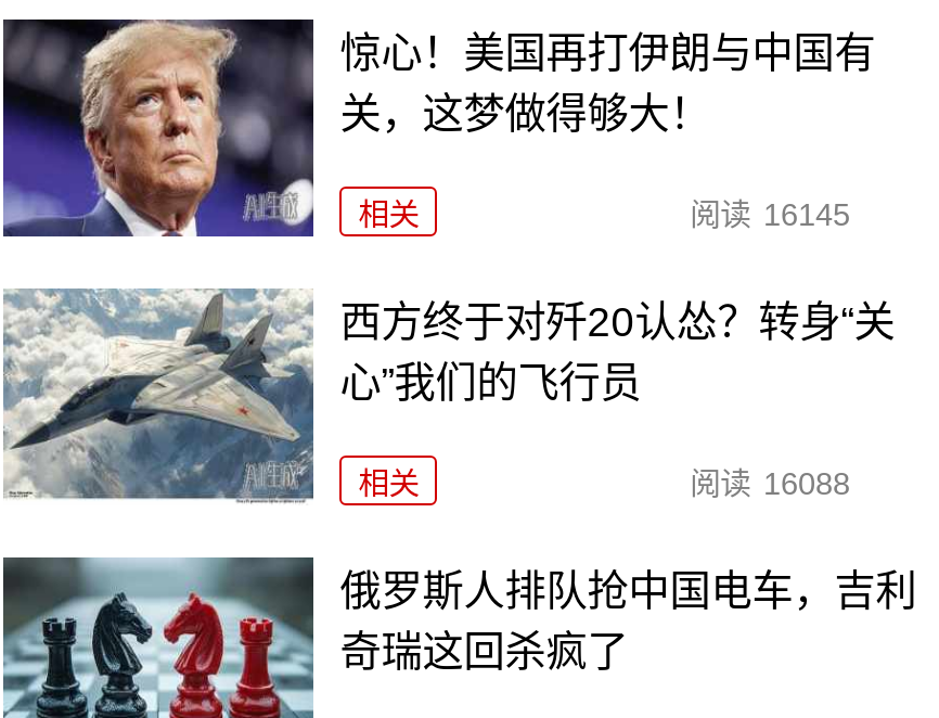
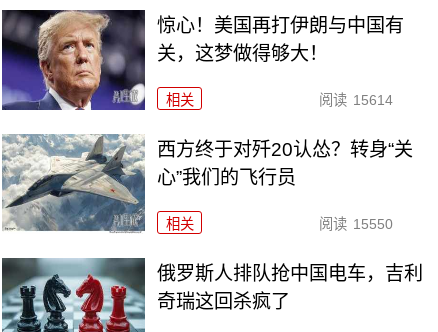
[690,197,850,232] 阅读 16145 -> [319,92,392,108] 阅读 15614
[690,466,850,501] 阅读 16088 -> [319,216,392,232] 阅读 15550

